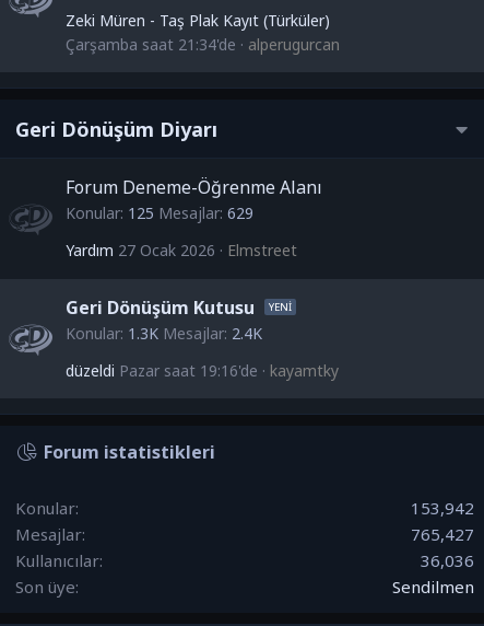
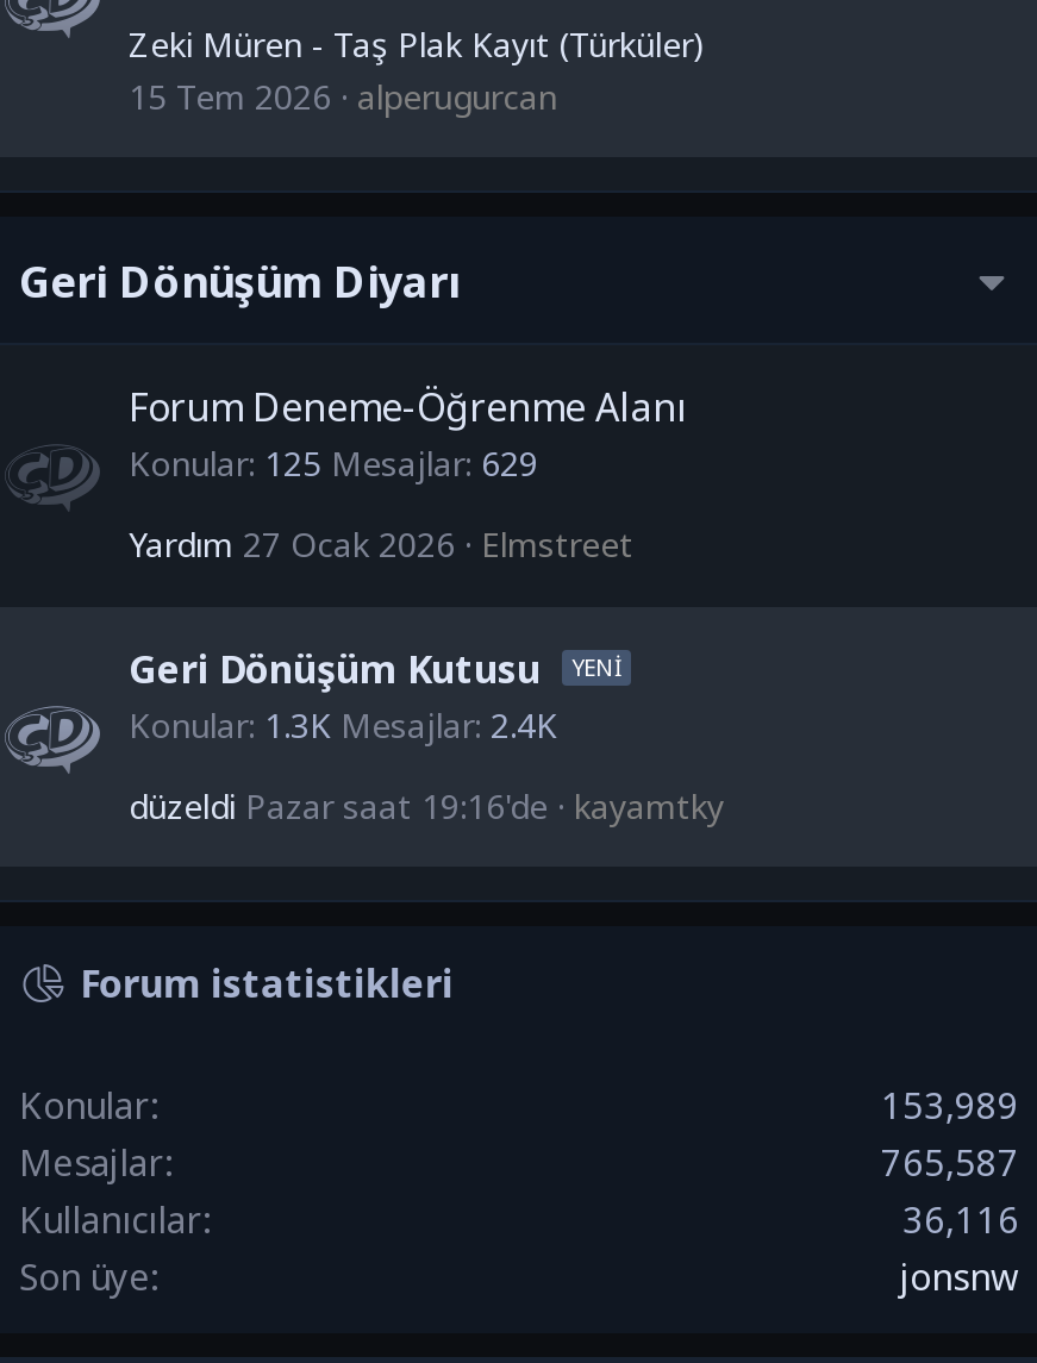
[66,34,340,55] Çarşamba saat 21:34'de alperugurcan -> [129,74,557,119] 15 Tem 2026 alperugurcan
[411,497,474,519] 153,942 -> [881,1081,1019,1128] 153,989
[411,523,474,545] 765,427 -> [881,1138,1019,1186] 765,587
[421,549,474,571] 36,036 -> [902,1195,1019,1243] 36,116
[392,576,474,598] Sendilmen -> [900,1252,1019,1300] jonsnw

